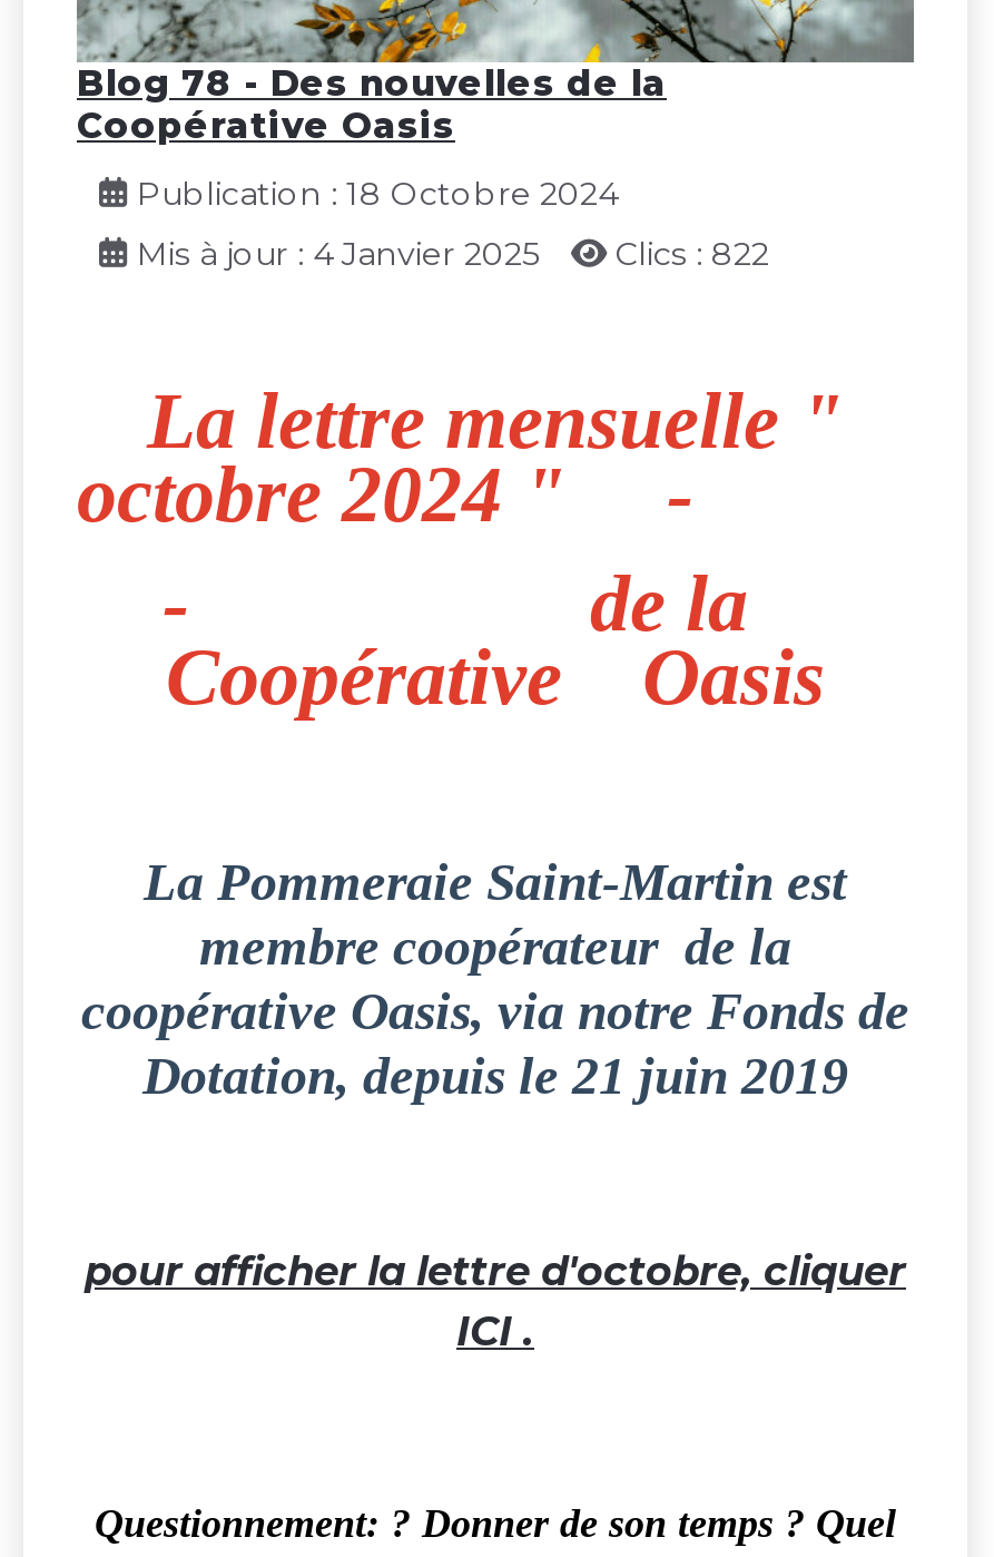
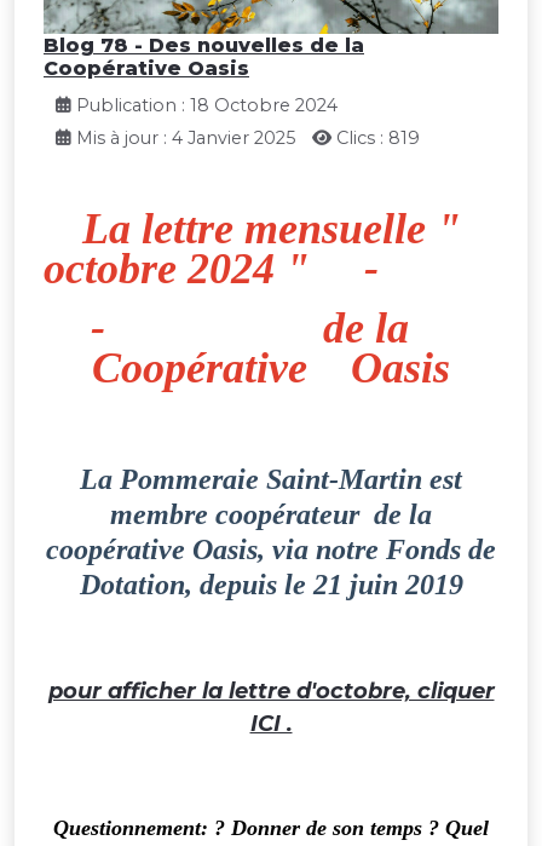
[137,235,769,275] Mis à jour : 4 Janvier 2025 Clics : 822 -> [76,128,420,149] Mis à jour : 4 Janvier 2025 Clics : 819

